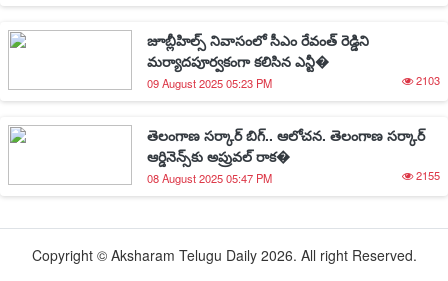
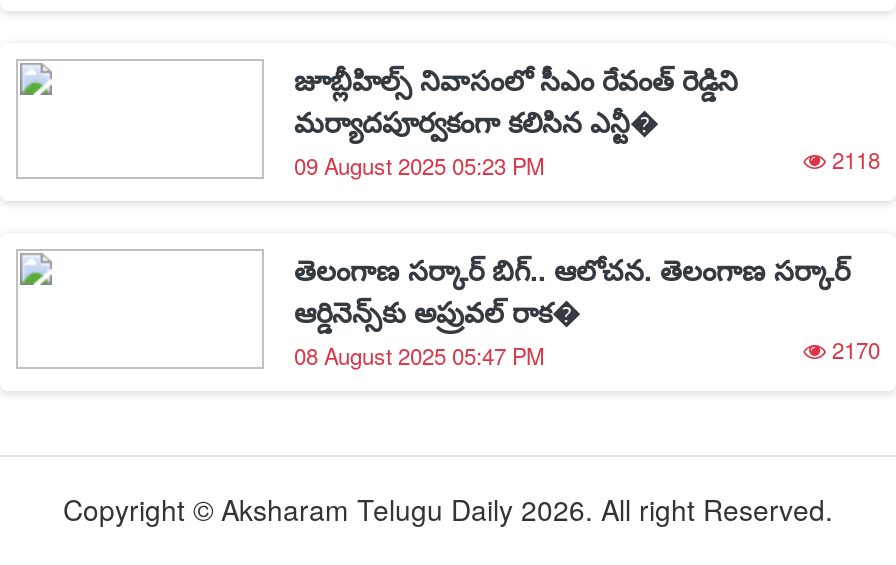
[413,72,440,88] 2103 -> [826,143,880,175] 2118
[413,167,440,183] 2155 -> [826,333,880,365] 2170

